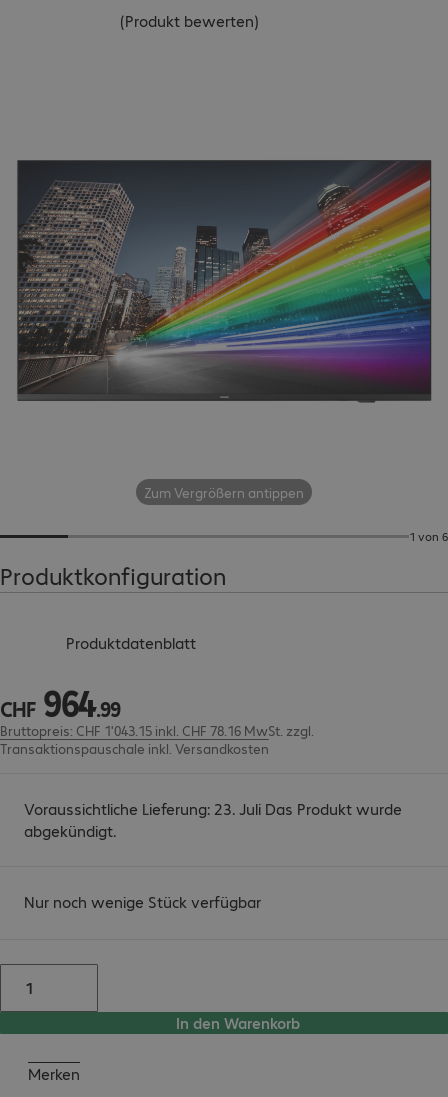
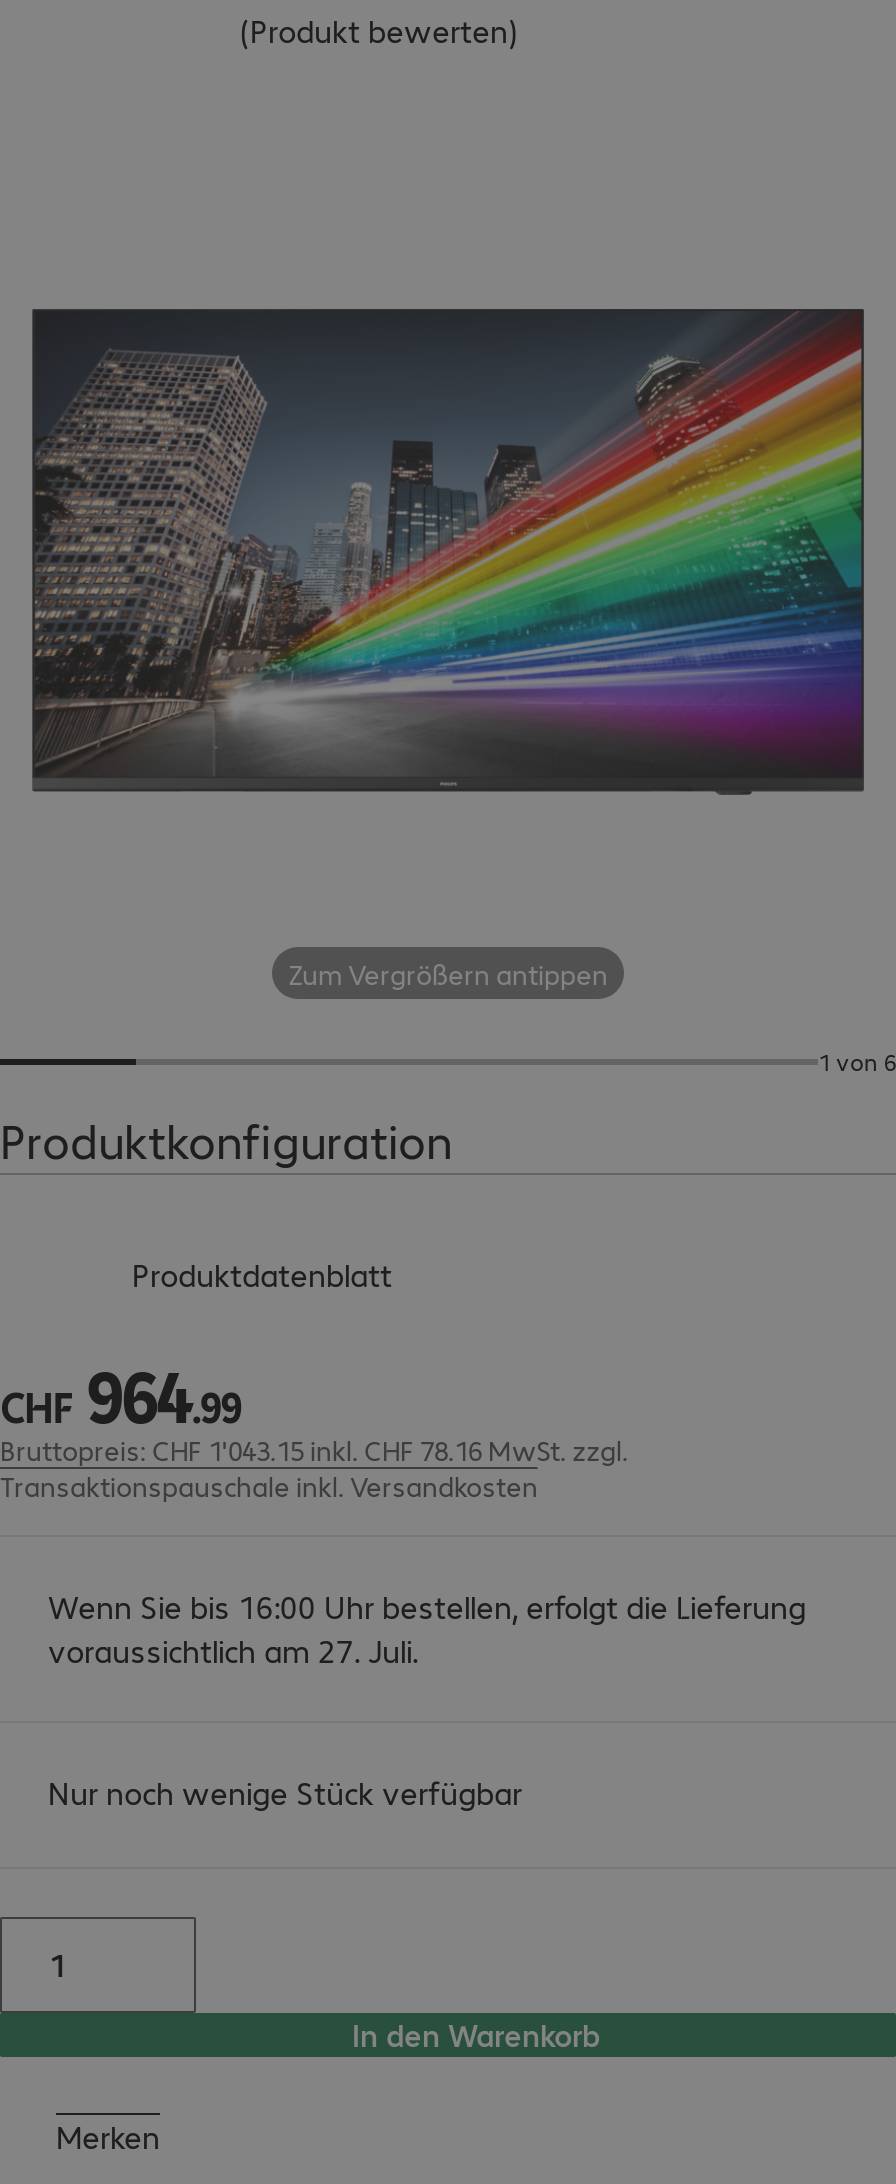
[24,798,402,841] Voraussichtliche Lieferung: 23. Juli Das Produkt wurde | abgekündigt. -> [48,1585,806,1671] Wenn Sie bis 16:00 Uhr bestellen, erfolgt die Lieferung | voraussichtlich am 27. Juli.

